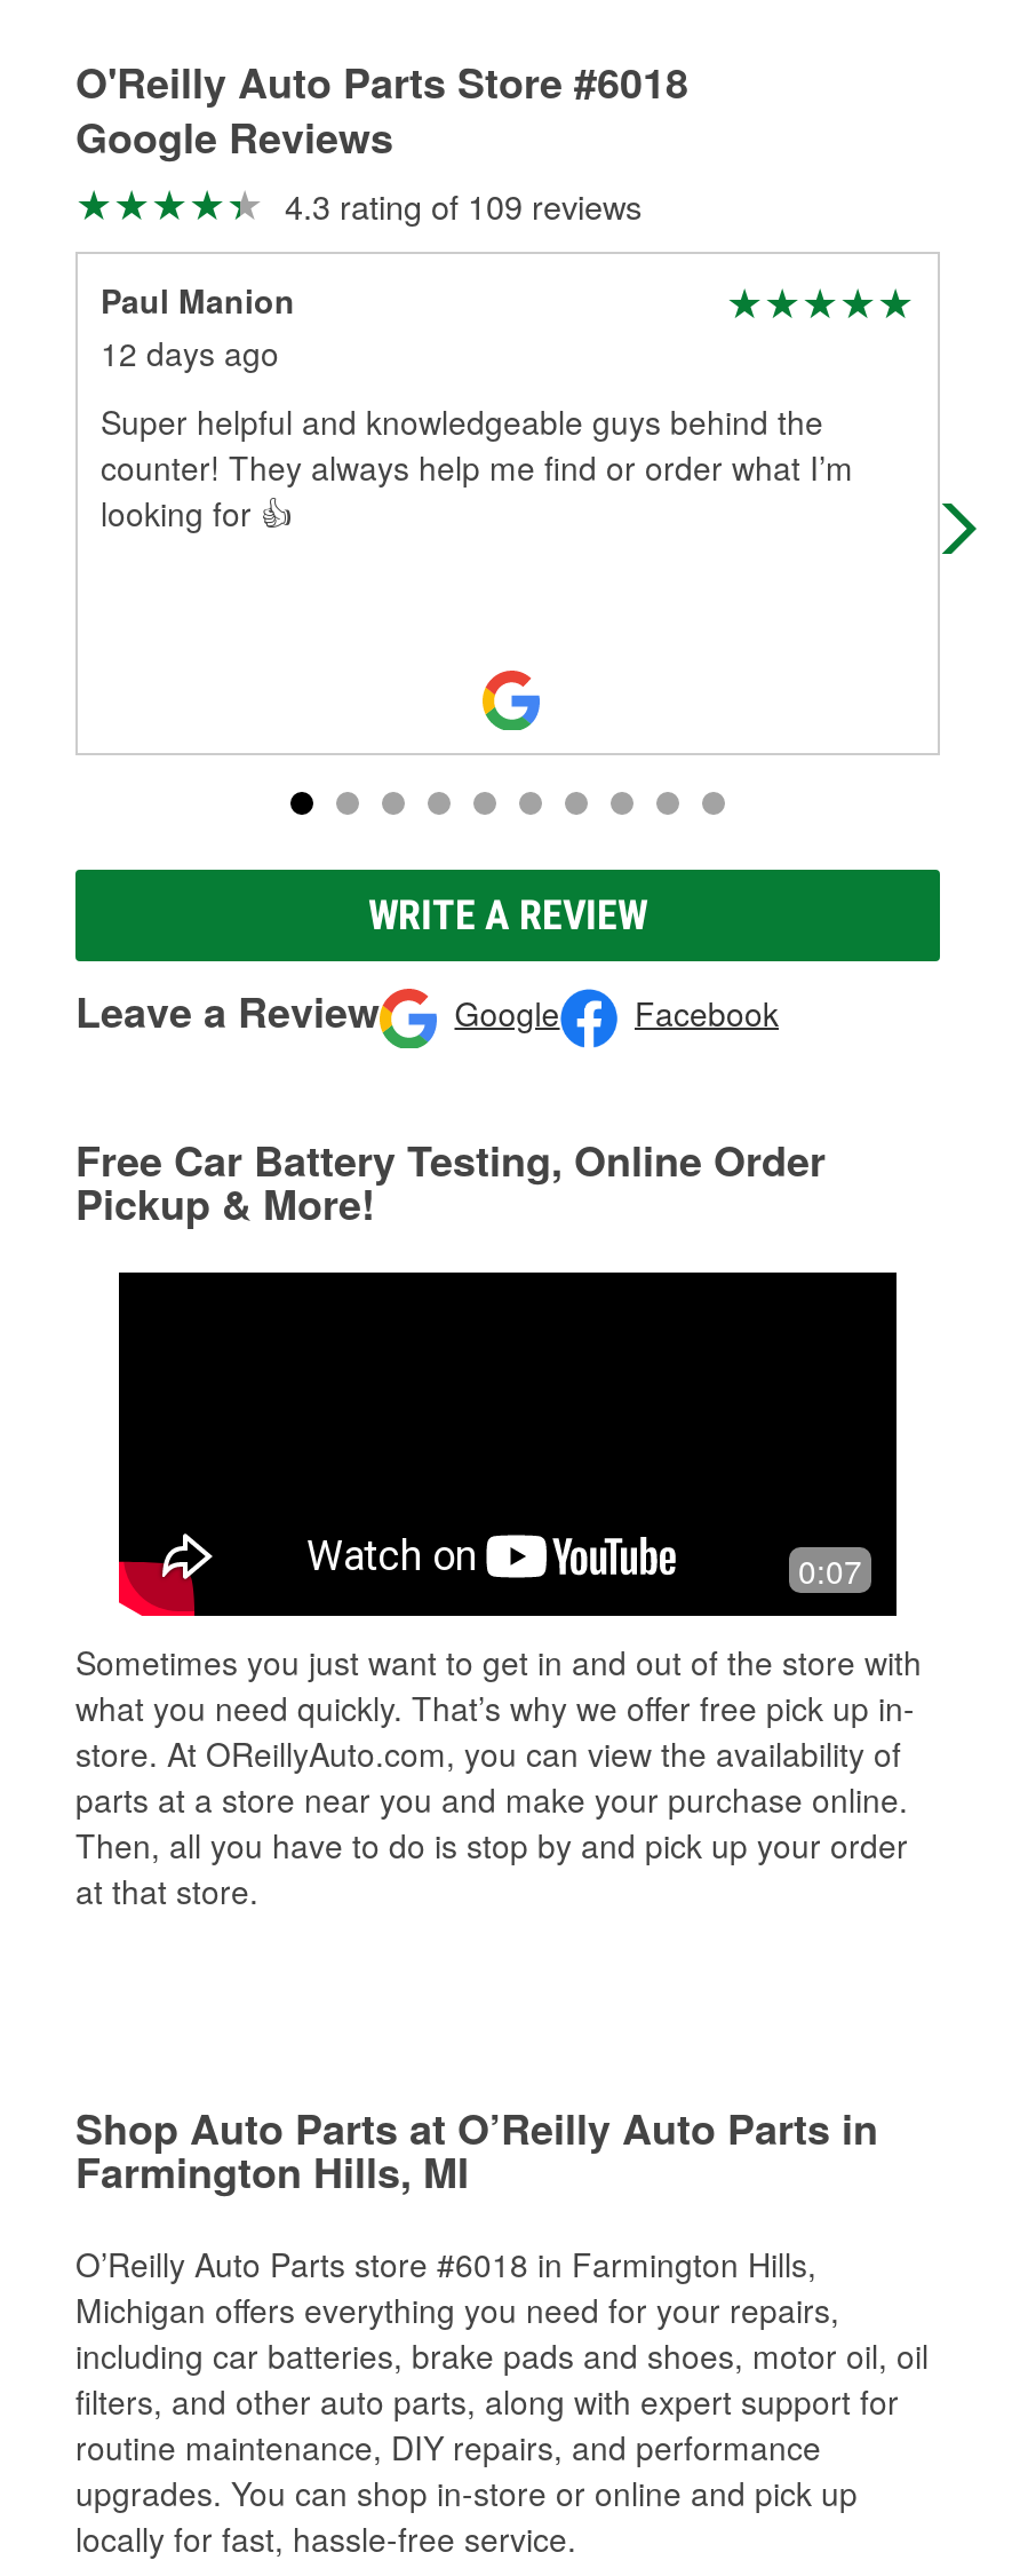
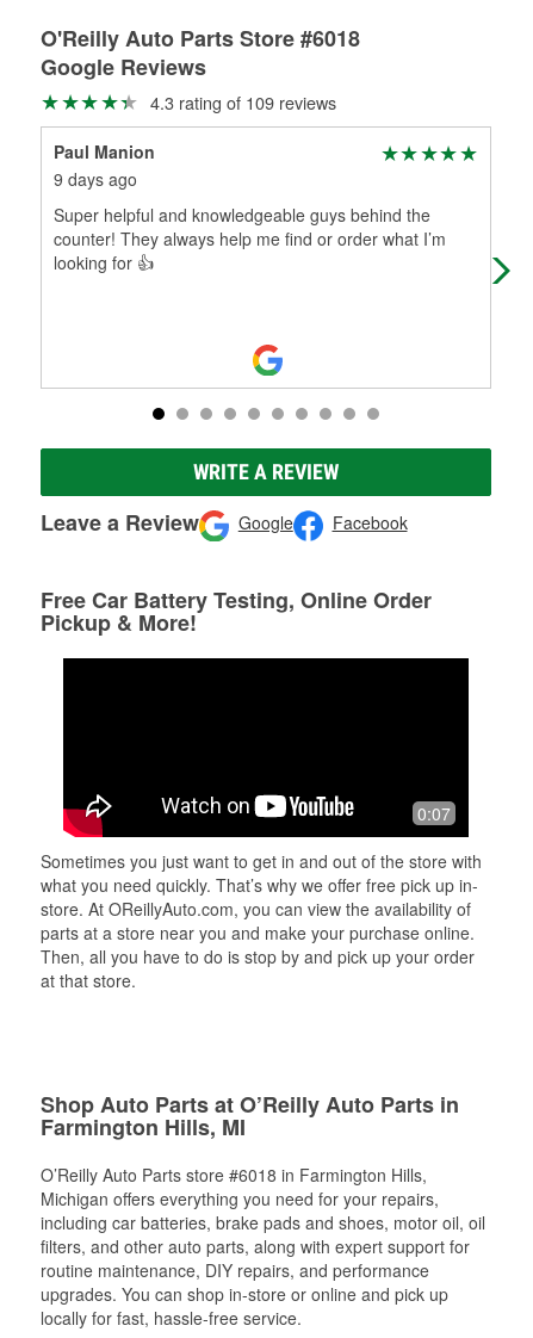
[101,329,279,375] 12 days ago -> [54,167,137,191] 9 days ago

